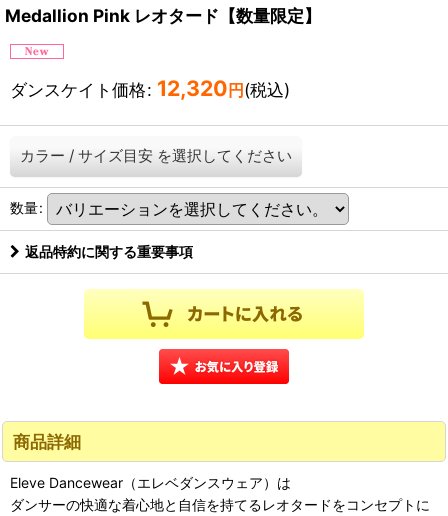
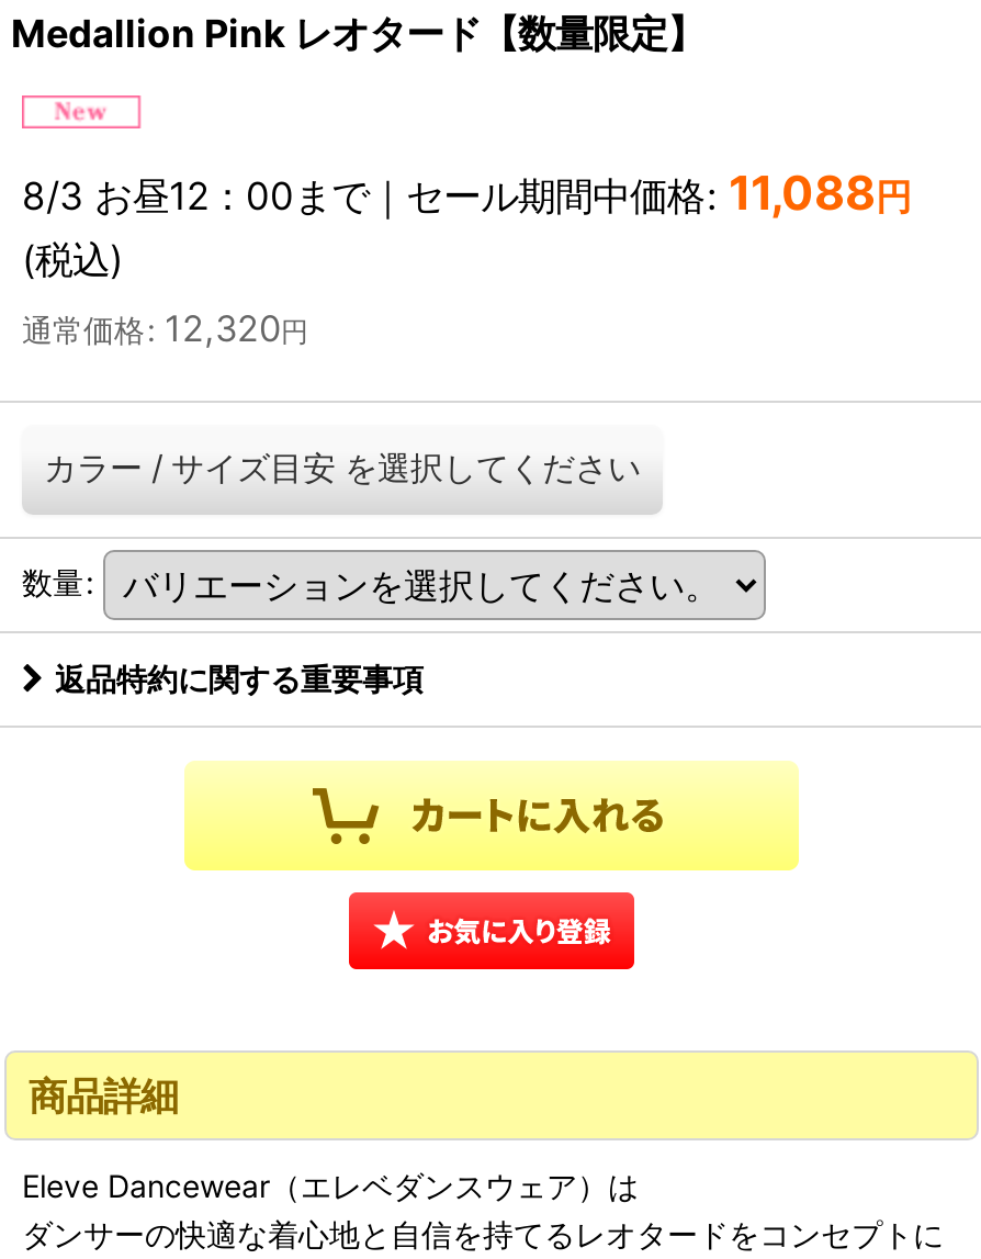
[10,75,290,101] ダンスケイト価格: 12,320円(税込) -> [22,164,911,350] 8/3 お昼12：00まで｜セール期間中価格: 11,088円 | (税込) | 通常価格: 12,320円

